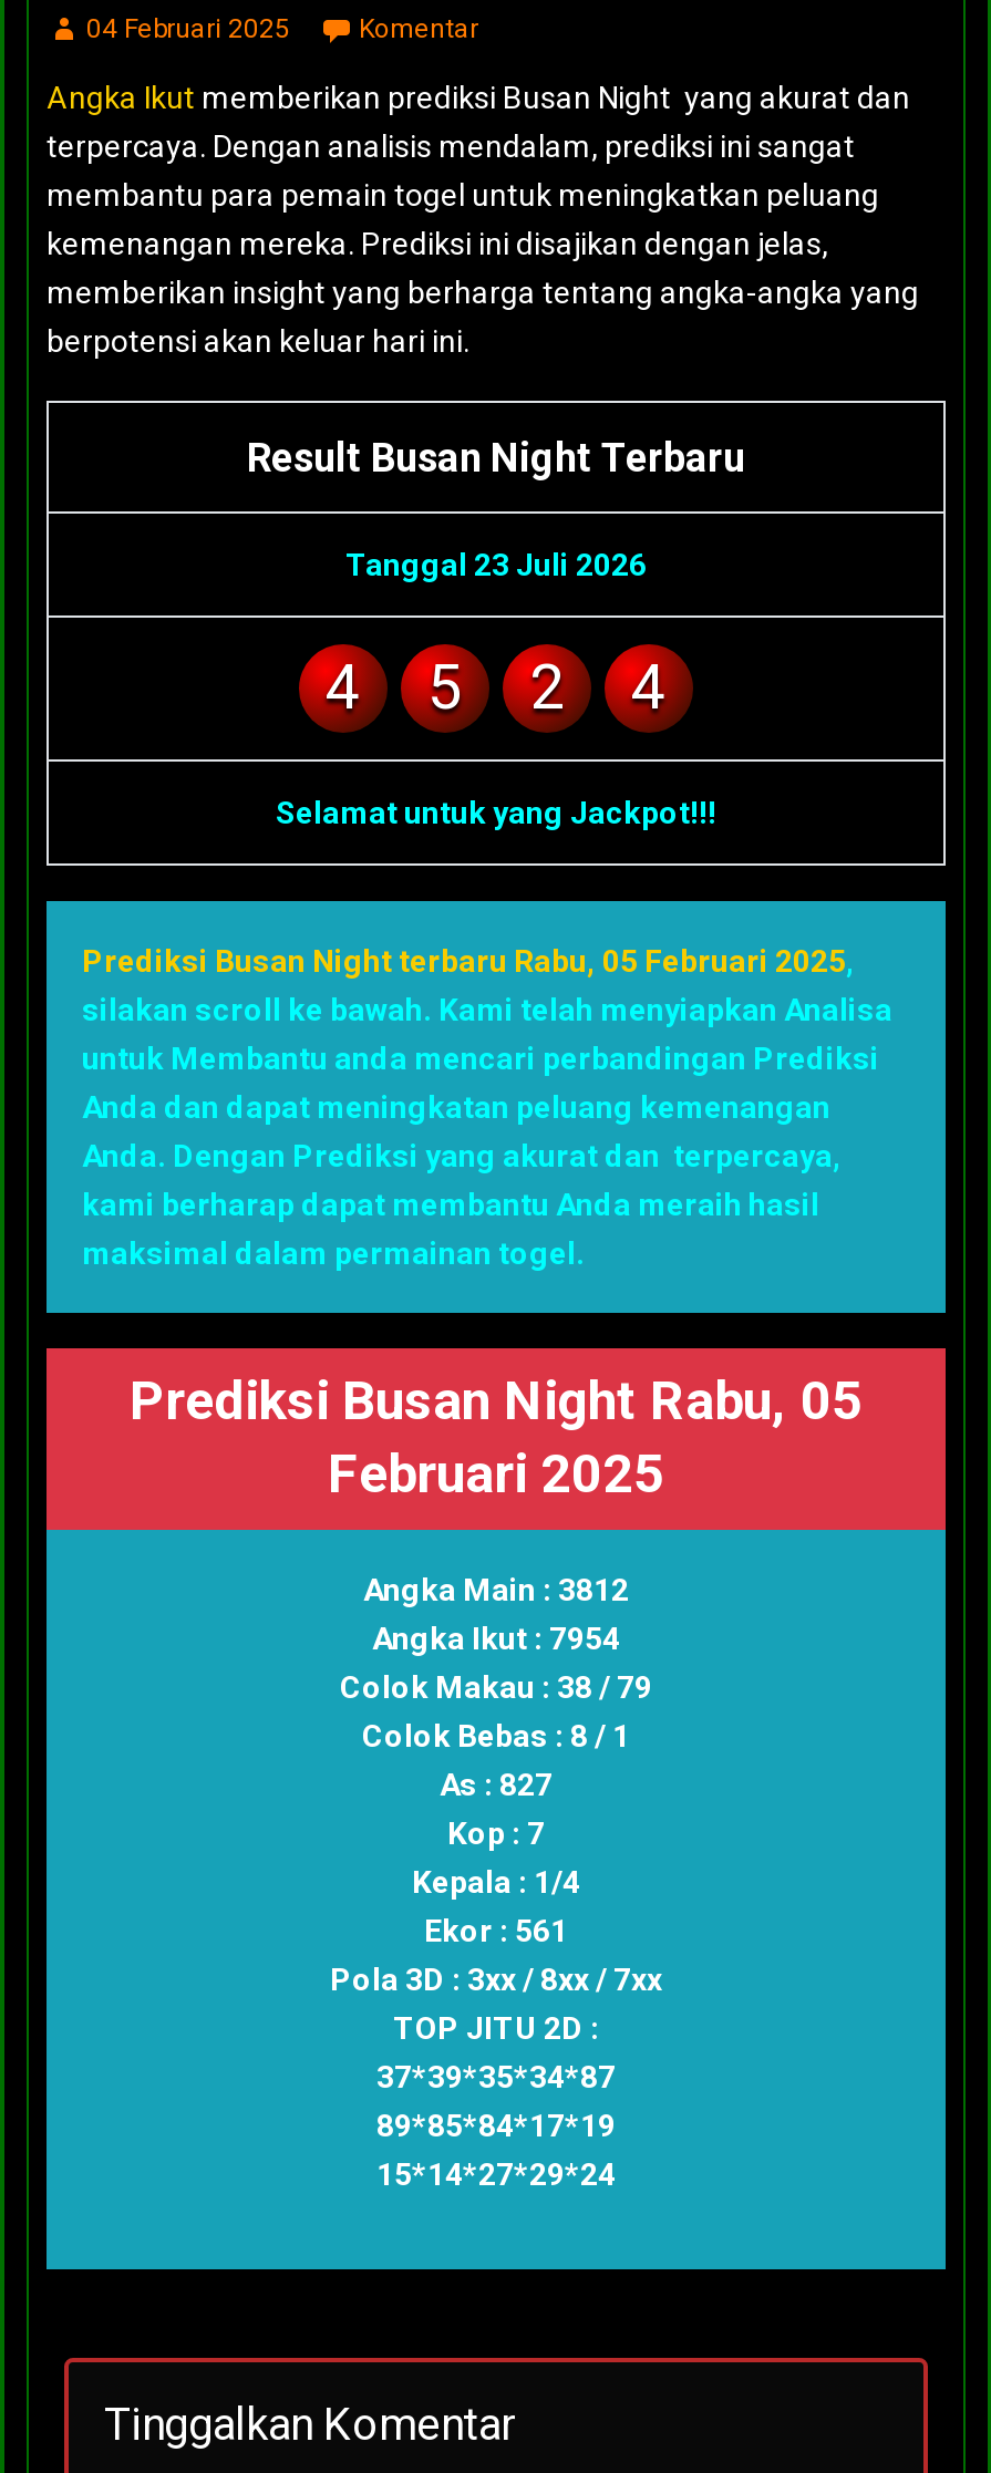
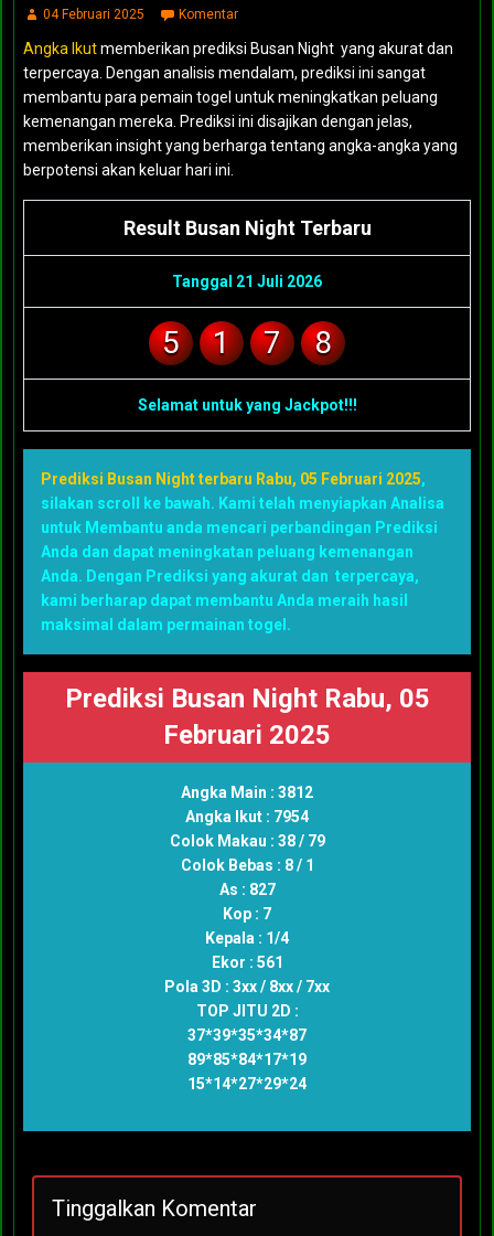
[326,546,647,723] Tanggal 23 Juli 2026 | 4 -> [172,272,322,290] Tanggal 21 Juli 2026
[529,650,667,723] 2 | 4 -> [213,324,332,360] 1 | 7 | 8

